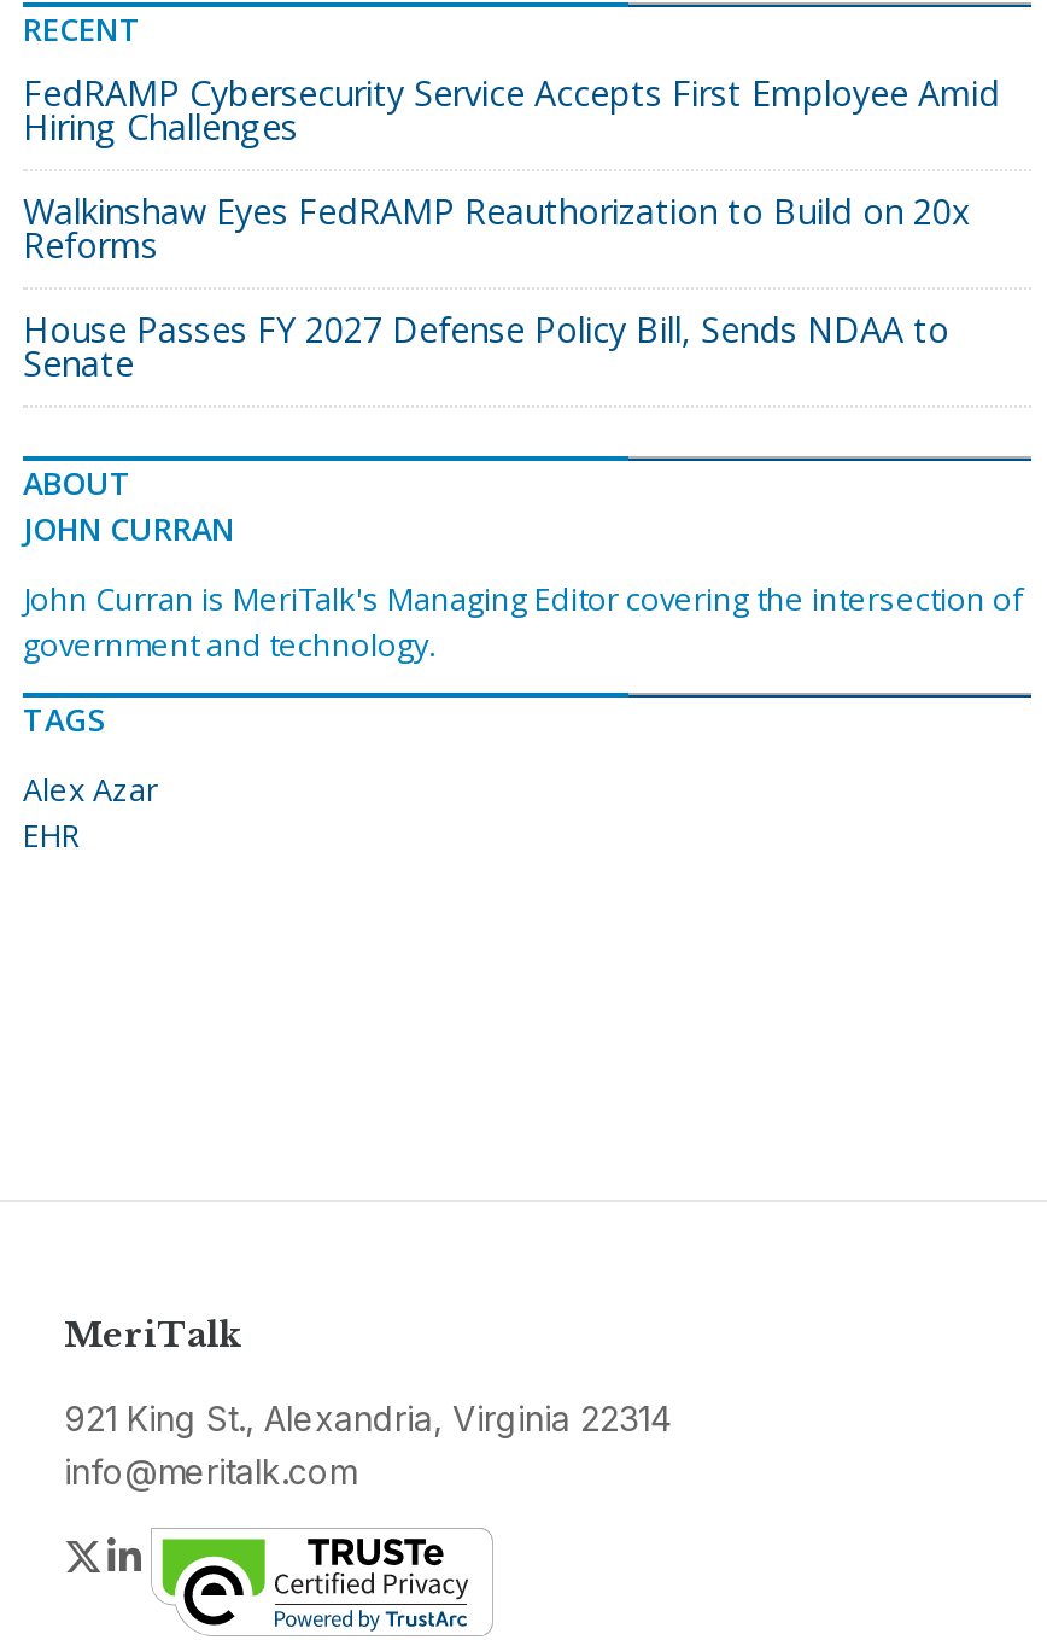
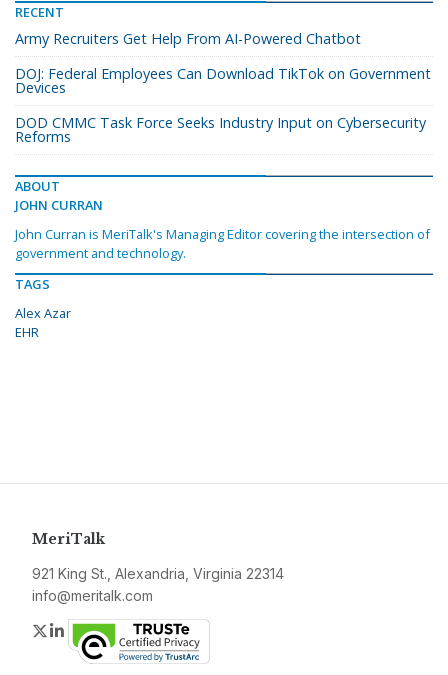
[23,70,1000,234] FedRAMP Cybersecurity Service Accepts First Employee Amid | Hiring Challenges | Walkinshaw Eyes FedRAMP Reauthorization to Build on 20x -> [15,29,431,132] Army Recruiters Get Help From AI-Powered Chatbot | DOJ: Federal Employees Can Download TikTok on Government | Devices | DOD CMMC Task Force Seeks Industry Input on Cybersecurity
moved [23,222,158,268] -> [15,127,71,146]: Reforms
[23,307,949,386] House Passes FY 2027 Defense Policy Bill, Sends NDAA to | Senate -> none

